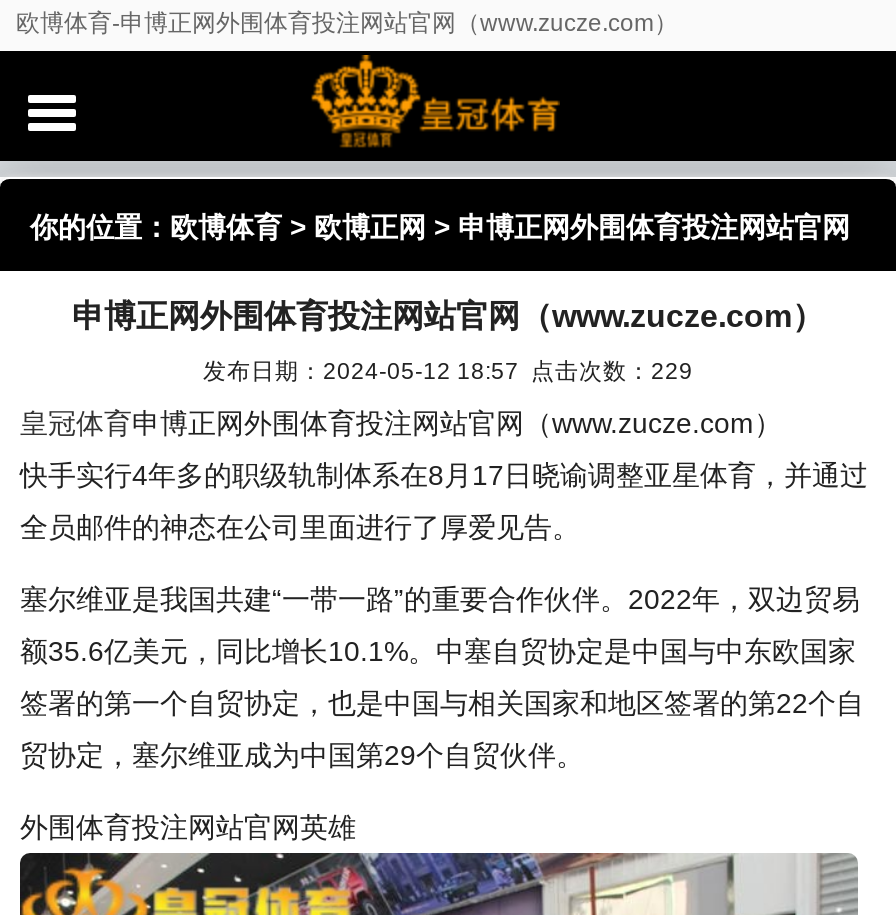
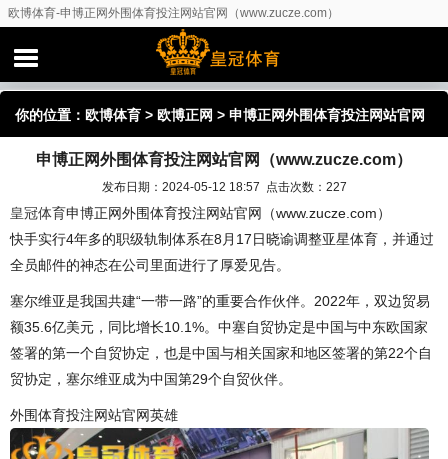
[203,357,693,383] 发布日期：2024-05-12 18:57 点击次数：229 -> [101,180,346,193] 发布日期：2024-05-12 18:57 点击次数：227

